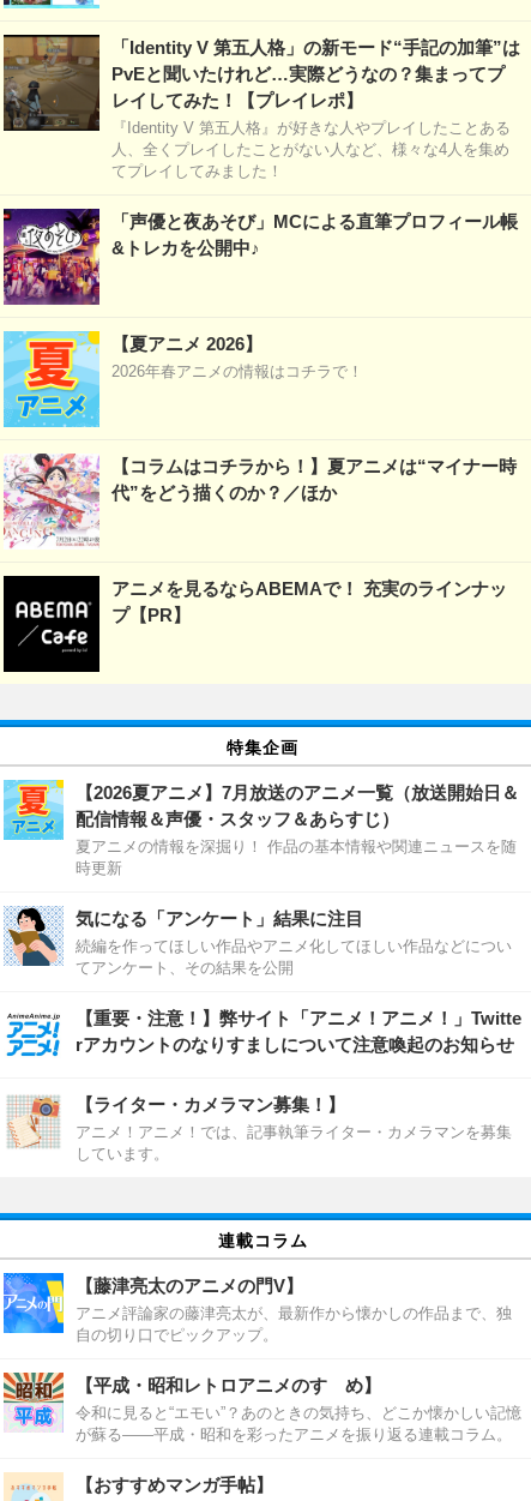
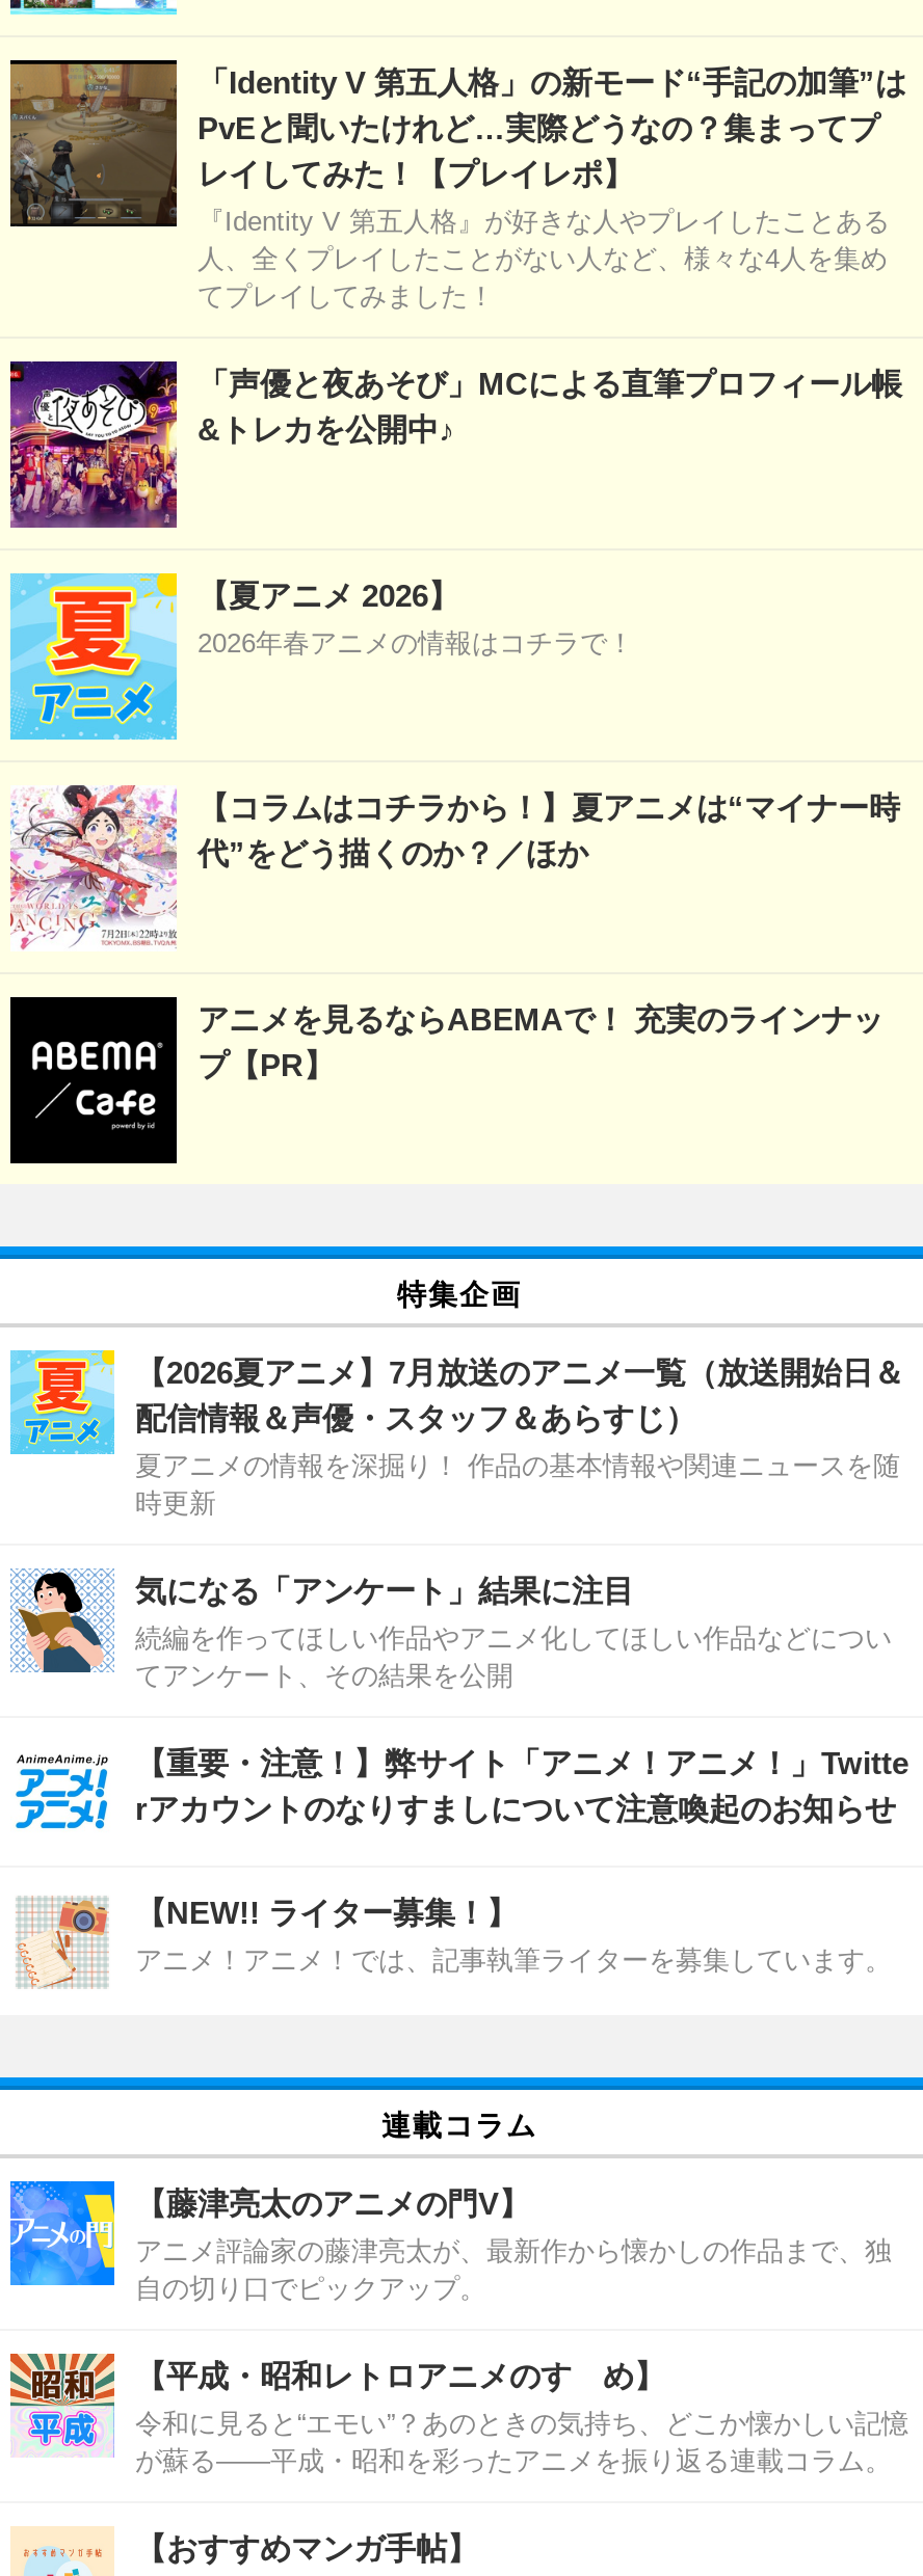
[76,1094,512,1162] 【ライター・カメラマン募集！】 | アニメ！アニメ！では、記事執筆ライター・カメラマンを募集 | しています。 -> [135,1894,892,1975] 【NEW!! ライター募集！】 | アニメ！アニメ！では、記事執筆ライターを募集しています。

